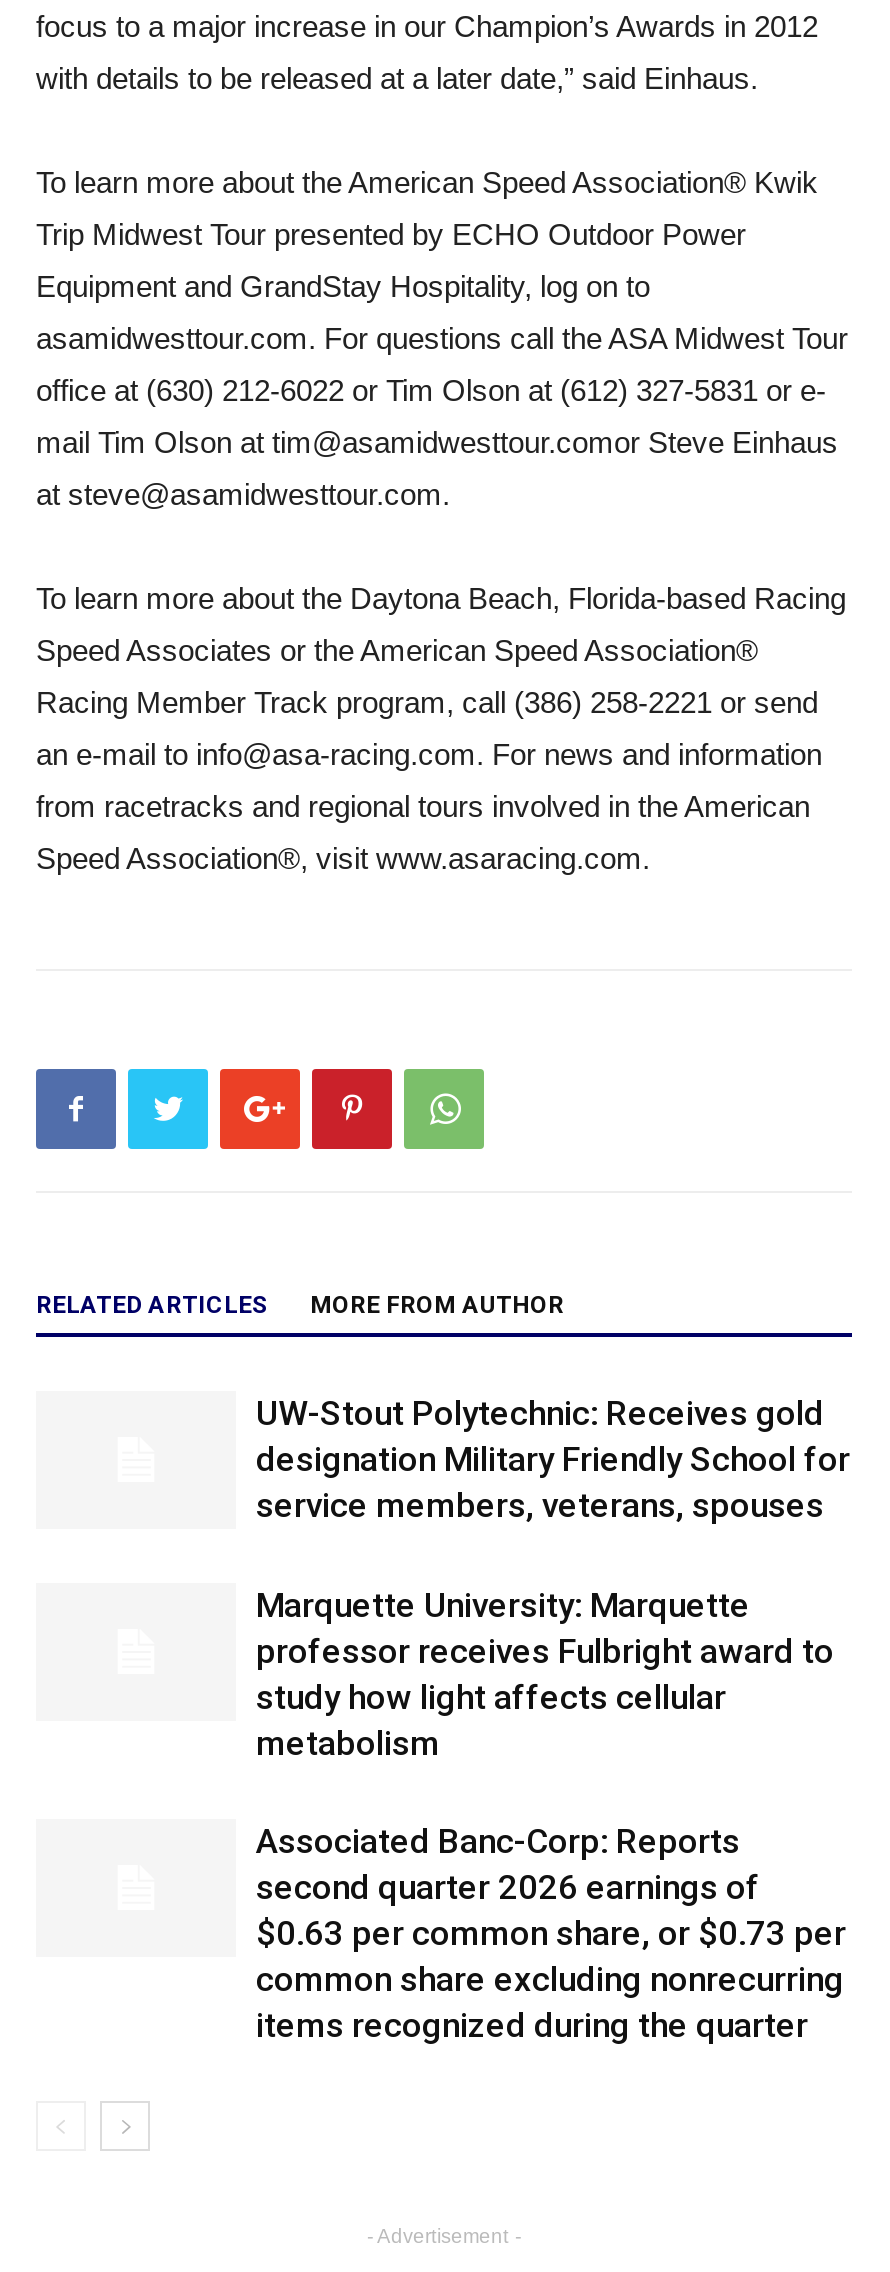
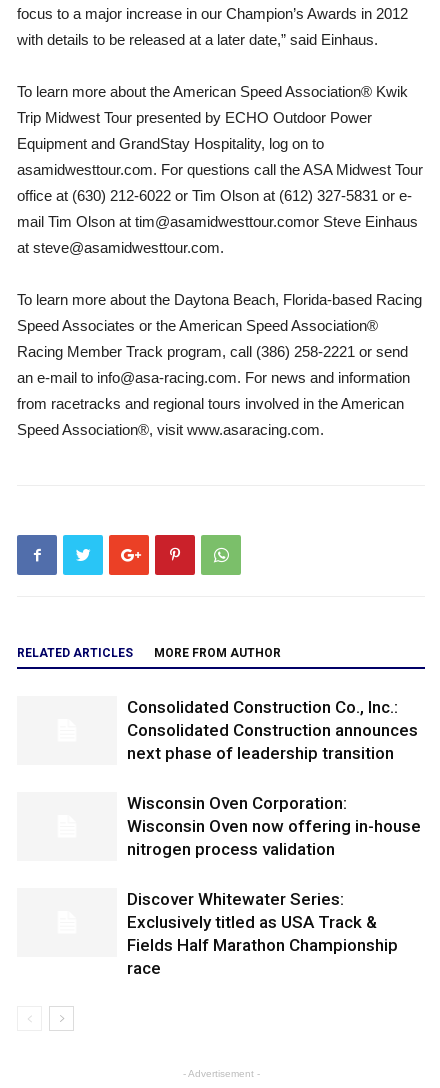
[256,1393,850,1525] UW-Stout Polytechnic: Receives gold | designation Military Friendly School for | service members, veterans, spouses -> [127,697,418,763] Consolidated Construction Co., Inc.: | Consolidated Construction announces | next phase of leadership transition
[256,1585,834,1763] Marquette University: Marquette | professor receives Fulbright award to | study how light affects cellular | metabolism -> [127,793,421,859] Wisconsin Oven Corporation: | Wisconsin Oven now offering in-house | nitrogen process validation
[256,1821,846,2045] Associated Banc-Corp: Reports | second quarter 2026 earnings of | $0.63 per common share, or $0.73 per | common share excluding nonrecurring | items recognized during the quarter -> [127,889,398,978] Discover Whitewater Series: | Exclusively titled as USA Track & | Fields Half Marathon Championship | race

